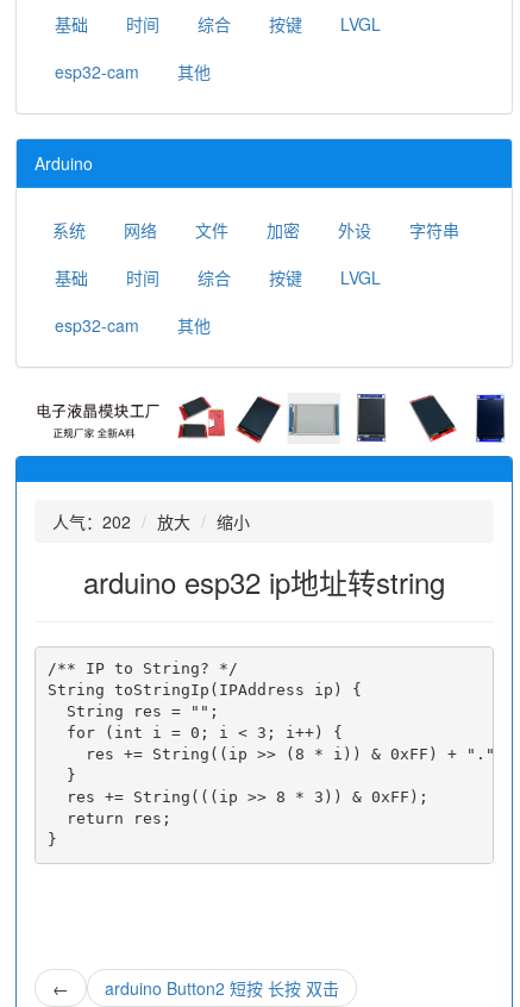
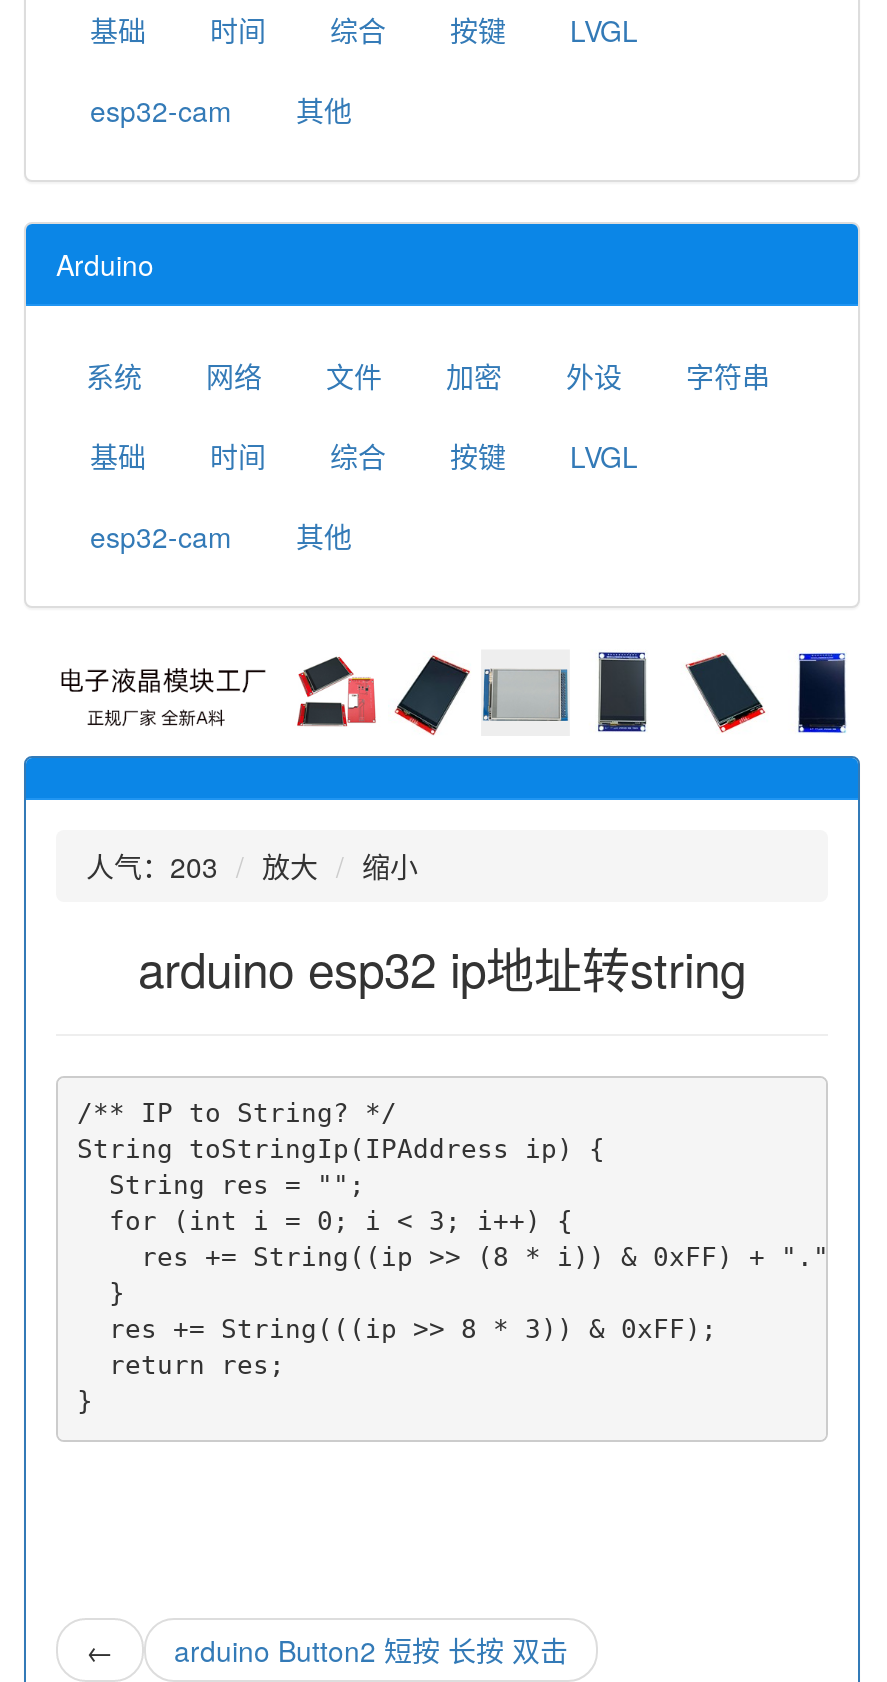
[52,509,250,533] 人气：202 放大 缩小 -> [86,845,418,885] 人气：203 放大 缩小

